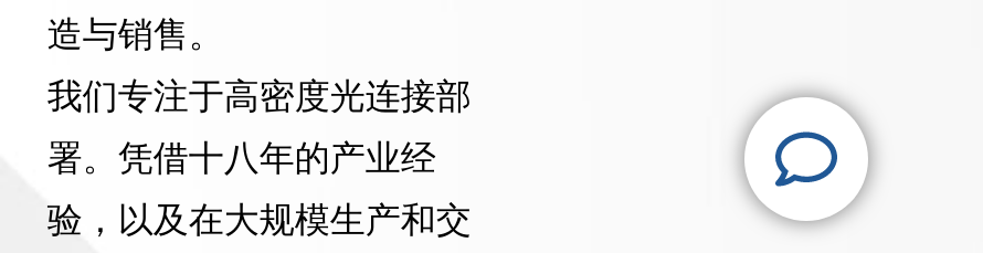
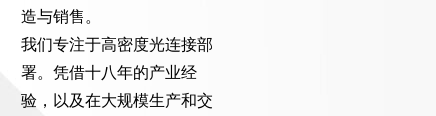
[733,85,879,233] [image] -> none

